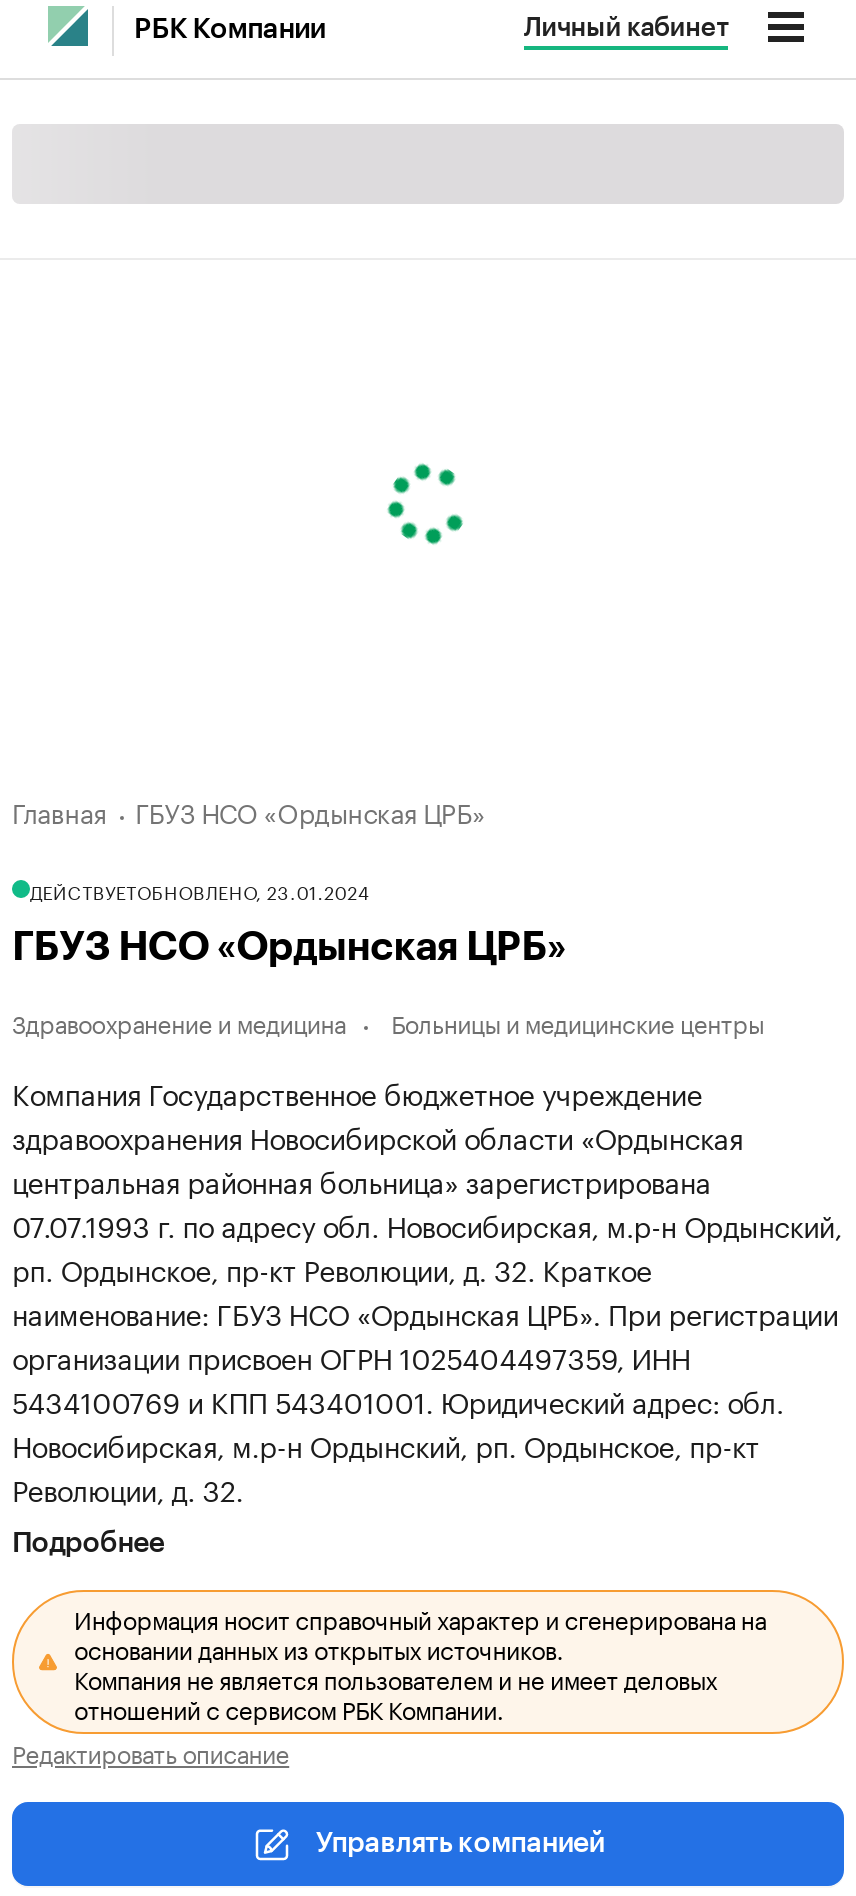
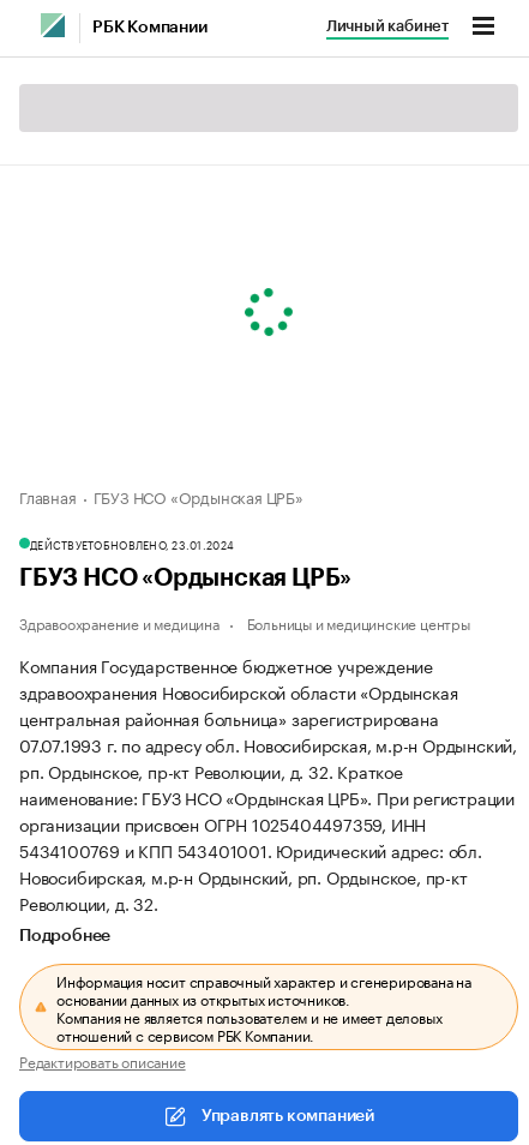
[388,464,468,544] [image] -> [245,288,294,336] [image]

